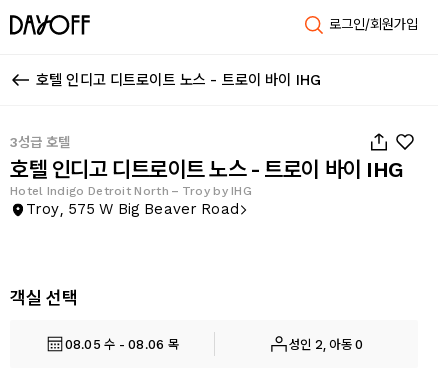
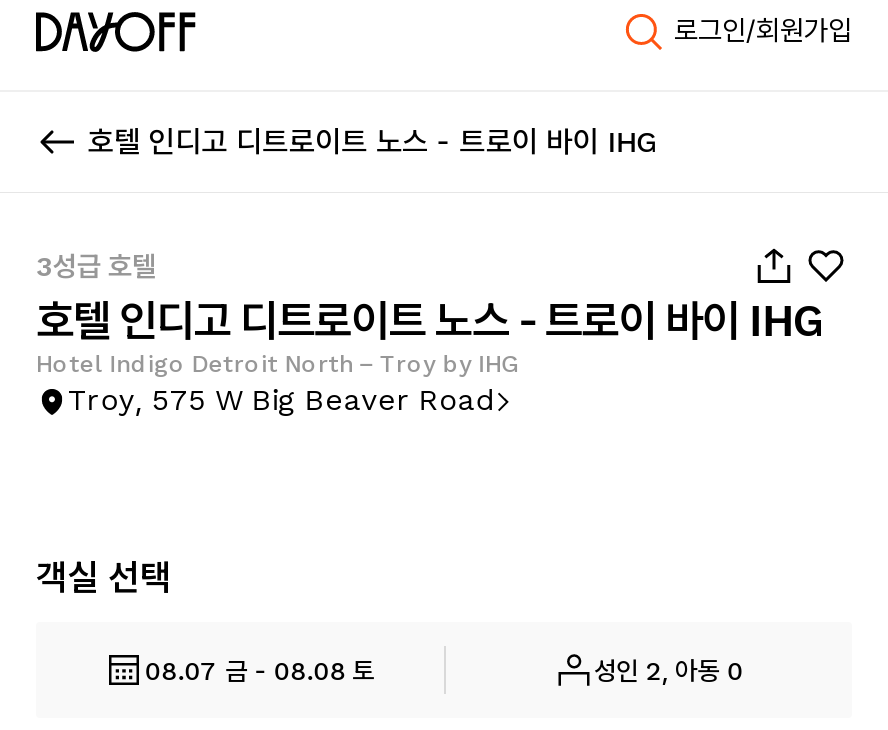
[65,336,179,351] 08.05 수 - 08.06 목 -> [144,655,375,685] 08.07 금 - 08.08 토

